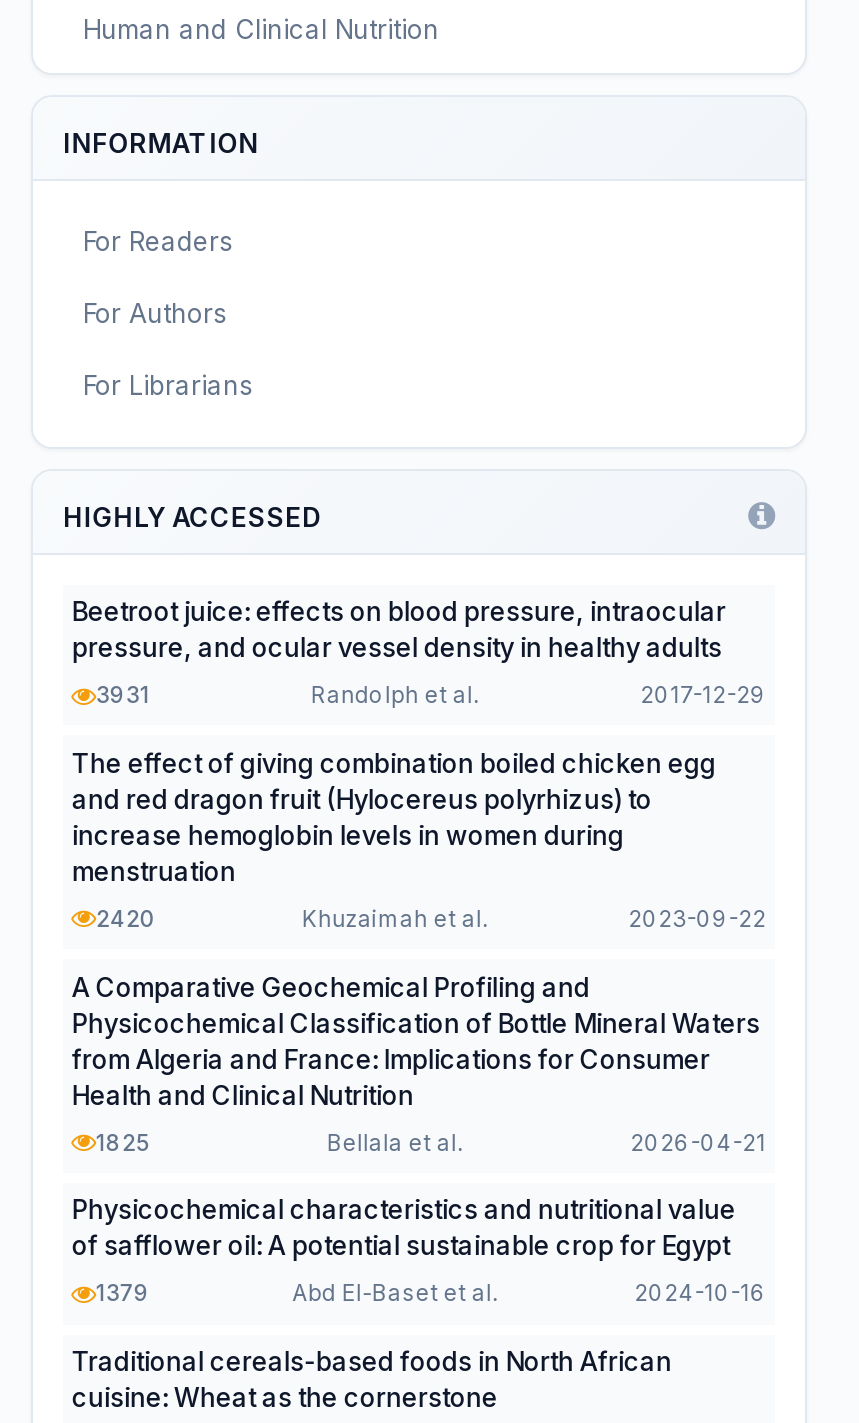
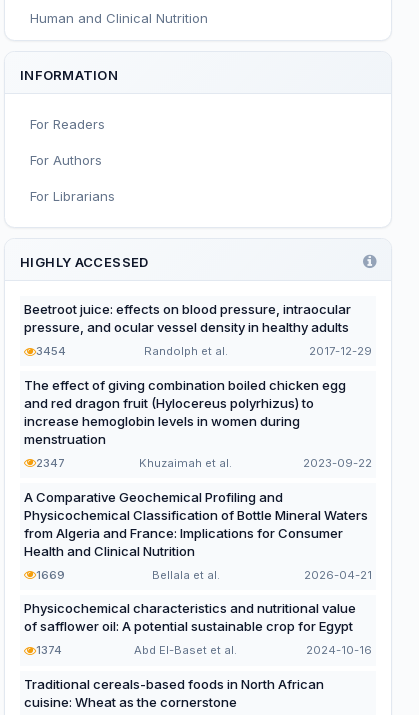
[96,681,150,709] 3931 -> [36,344,66,358] 3454
[96,905,156,933] 2420 -> [36,456,65,470] 2347
[96,1128,150,1156] 1825 -> [36,568,65,582] 1669
[96,1280,150,1308] 1379 -> [36,643,62,657] 1374

